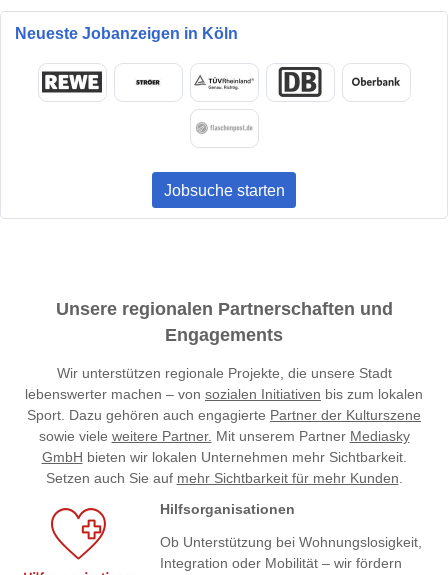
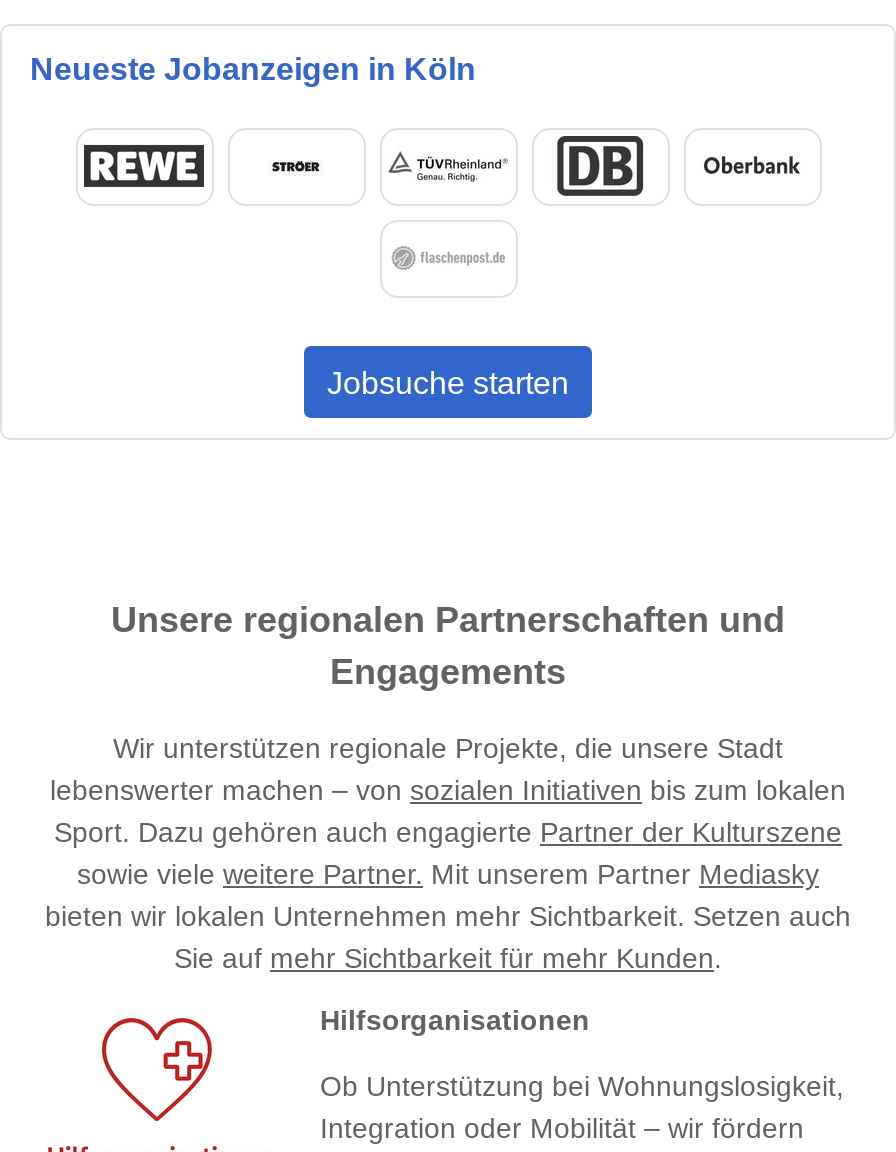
[41,448,406,485] GmbH bieten wir lokalen Unternehmen mehr Sichtbarkeit. | Setzen auch Sie auf mehr Sichtbarkeit für mehr Kunden. -> [45,899,851,973] bieten wir lokalen Unternehmen mehr Sichtbarkeit. Setzen auch | Sie auf mehr Sichtbarkeit für mehr Kunden.

